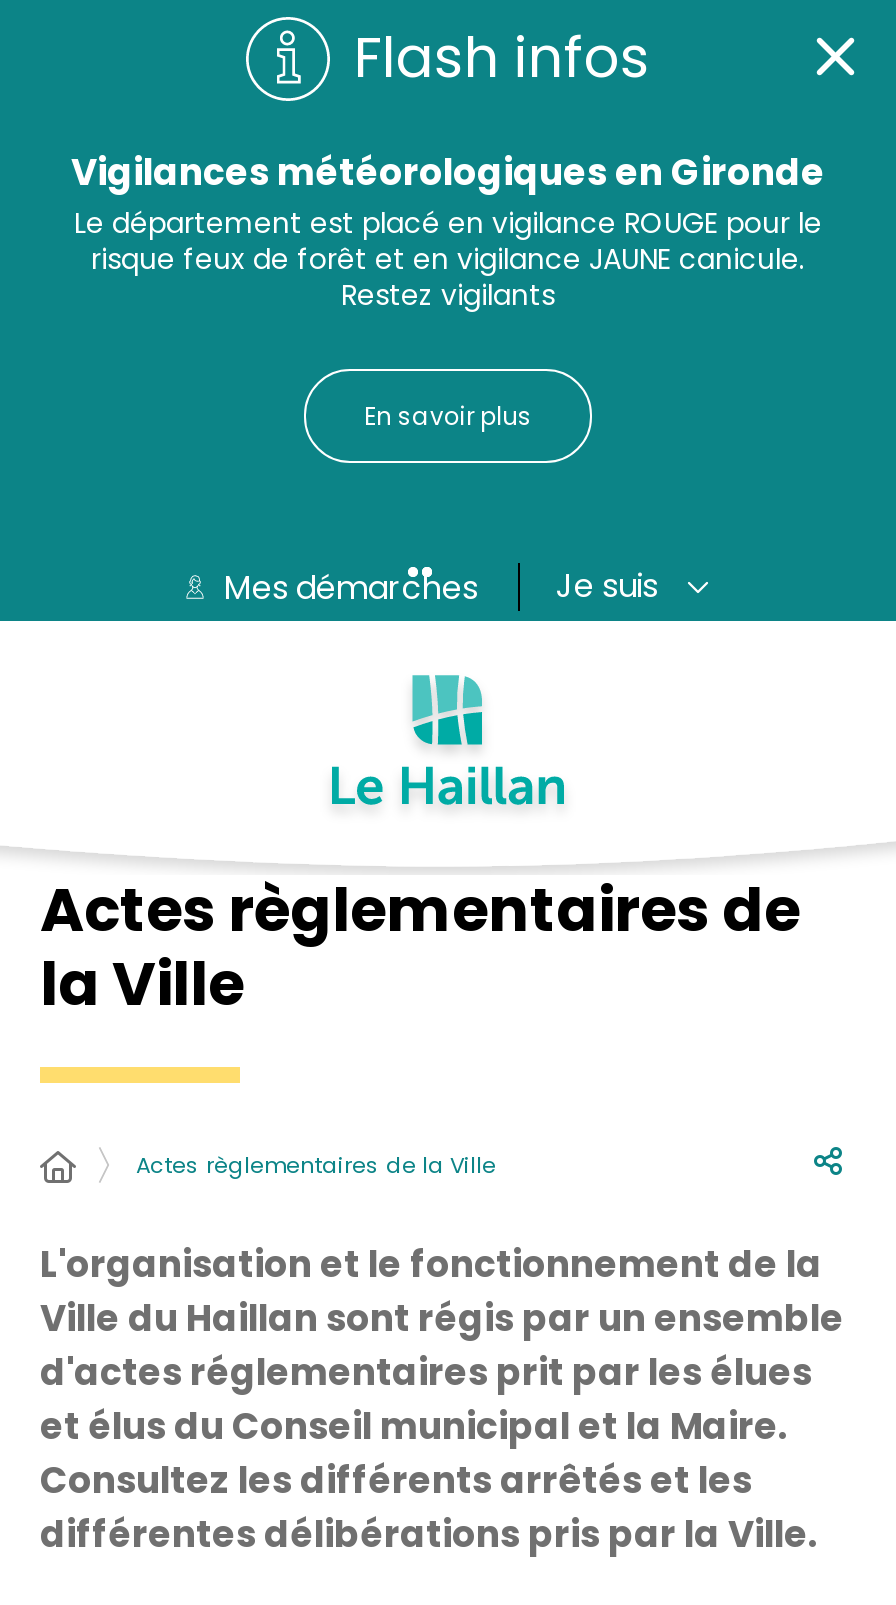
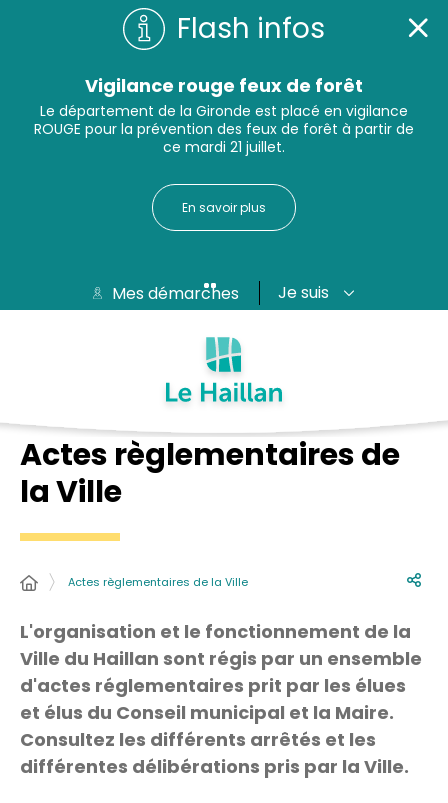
[71,147,825,315] Vigilances météorologiques en Gironde | Le département est placé en vigilance ROUGE pour le | risque feux de forêt et en vigilance JAUNE canicule. | Restez vigilants -> [34,73,414,157] Vigilance rouge feux de forêt | Le département de la Gironde est placé en vigilance | ROUGE pour la prévention des feux de forêt à partir de | ce mardi 21 juillet.

